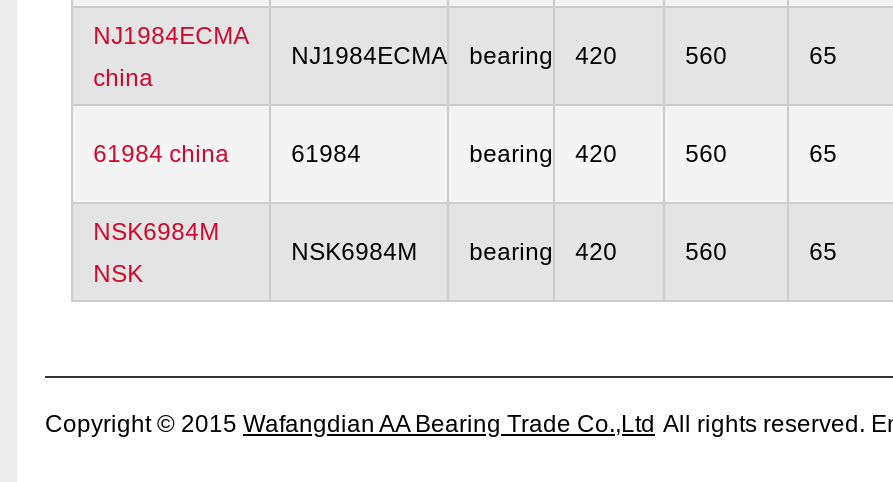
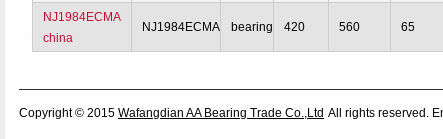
[93,140,837,288] 61984 china | 61984 | bearing | 420 | 560 | 65 | NSK6984M | NSK -> none
[291,238,837,266] NSK6984M | bearing | 420 | 560 | 65 -> none

